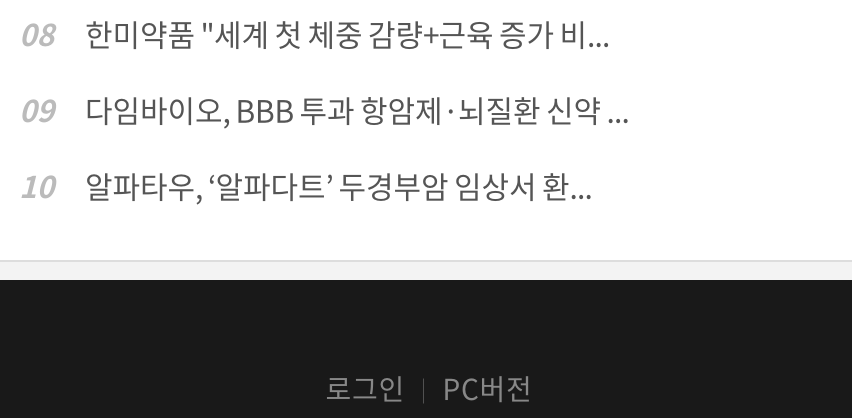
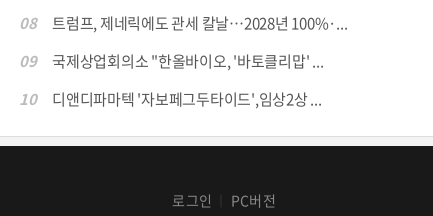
[85,12,609,56] 한미약품 "세계 첫 체중 감량+근육 증가 비... -> [52,12,347,34] 트럼프, 제네릭에도 관세 칼날…2028년 100%·...
[85,88,629,132] 다임바이오, BBB 투과 항암제·뇌질환 신약 ... -> [52,50,323,72] 국제상업회의소 "한올바이오, '바토클리맙' ...
[85,164,592,208] 알파타우, ‘알파다트’ 두경부암 임상서 환... -> [52,88,321,110] 디앤디파마텍 '자보페그두타이드',임상2상 ...

